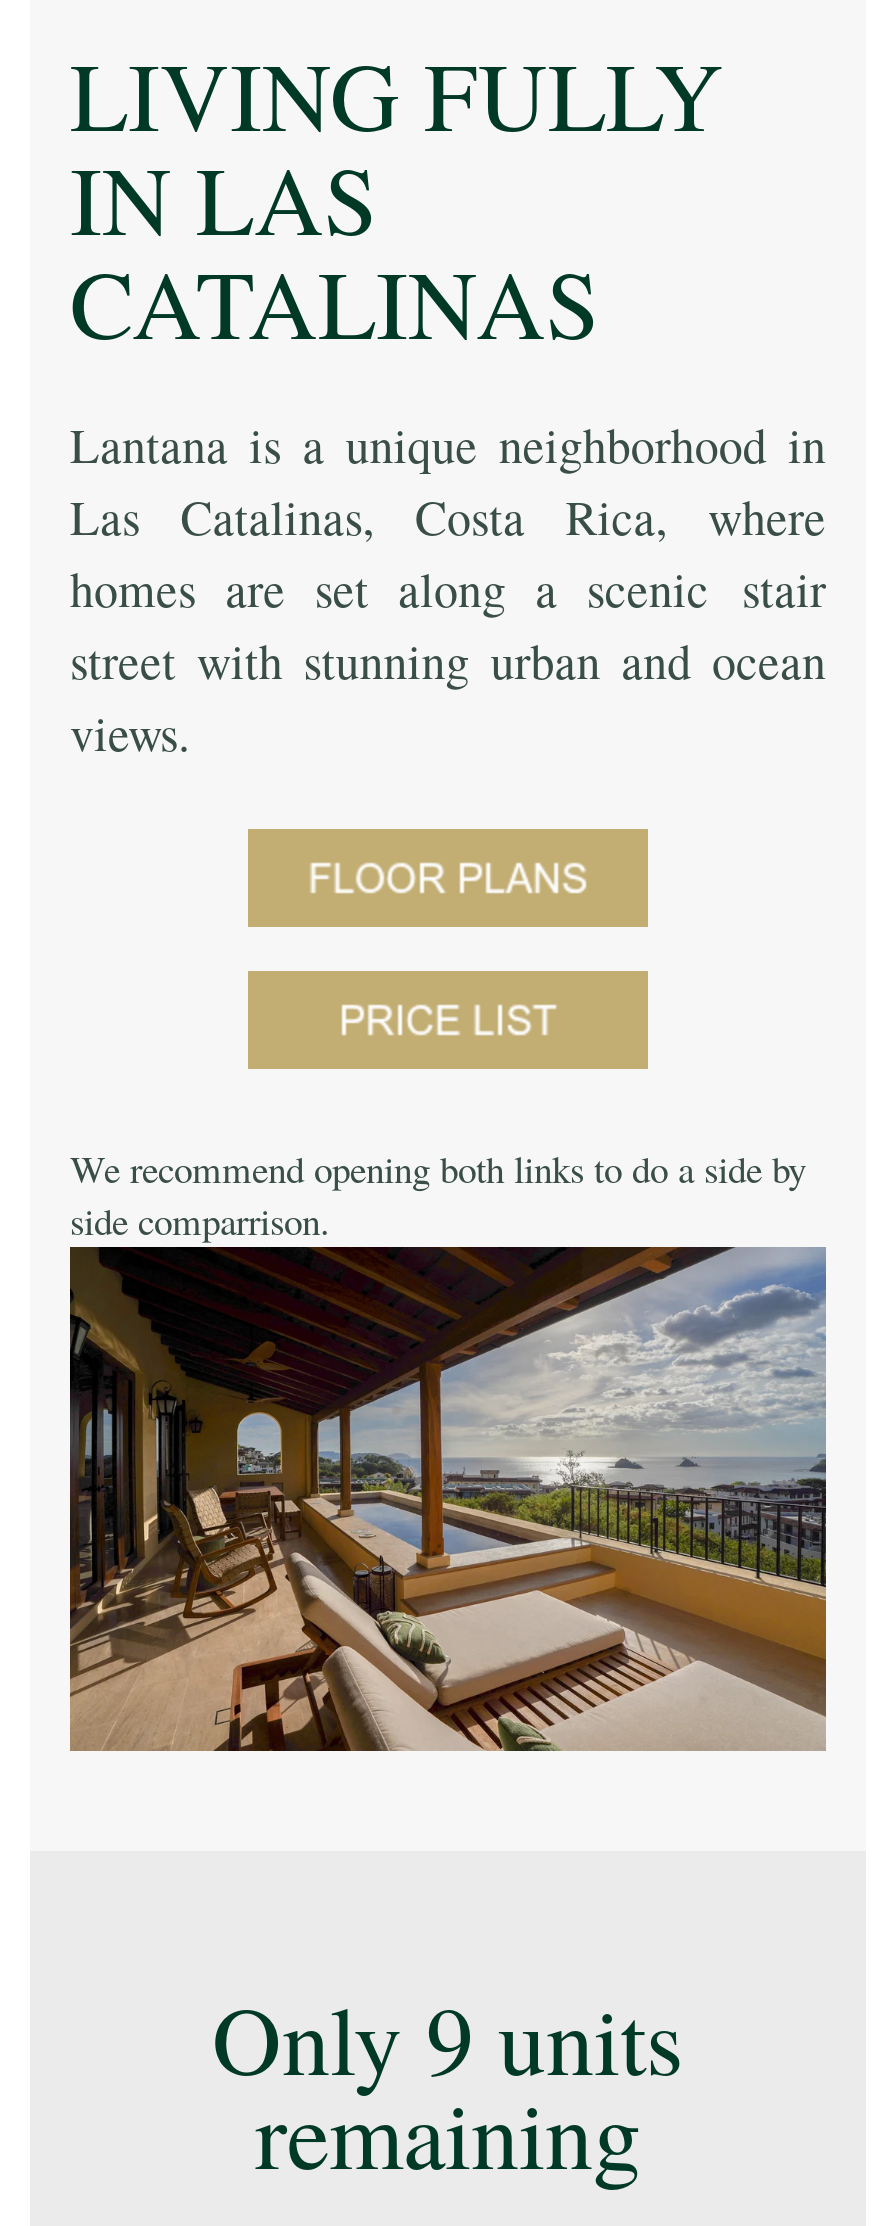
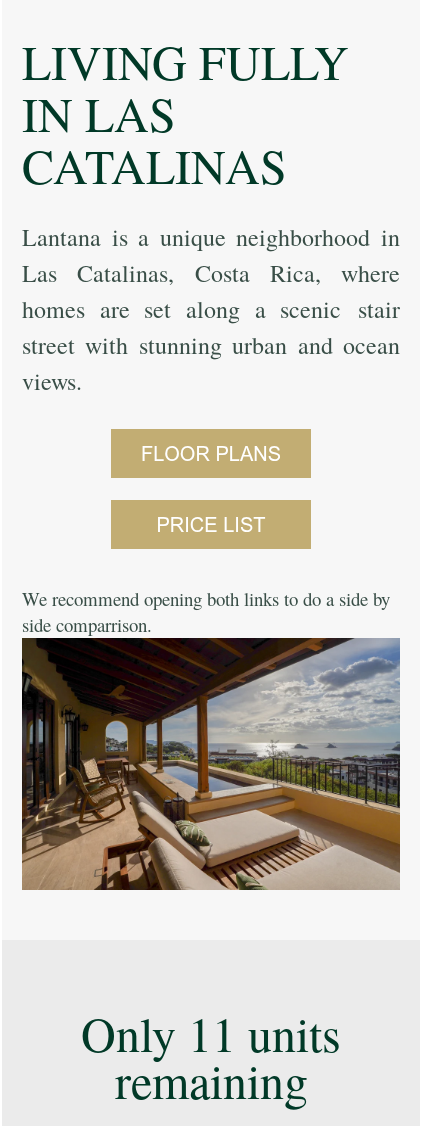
[212,1972,684,2100] Only 9 units -> [81,1001,341,1065] Only 11 units

